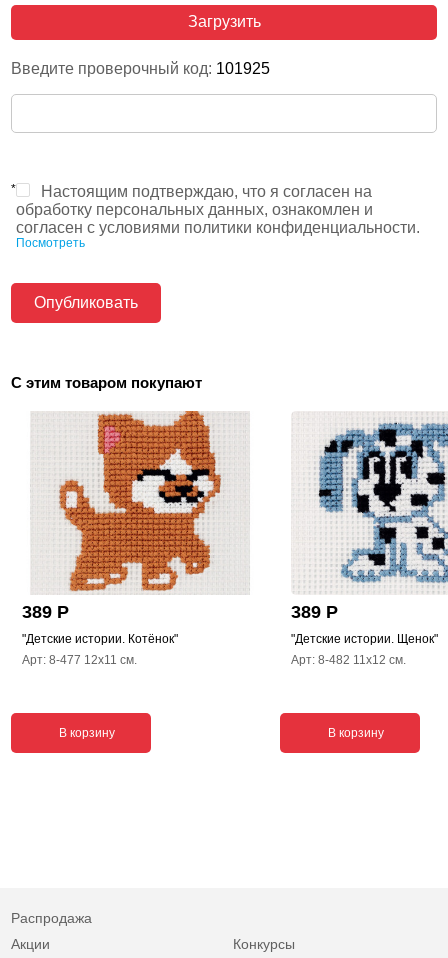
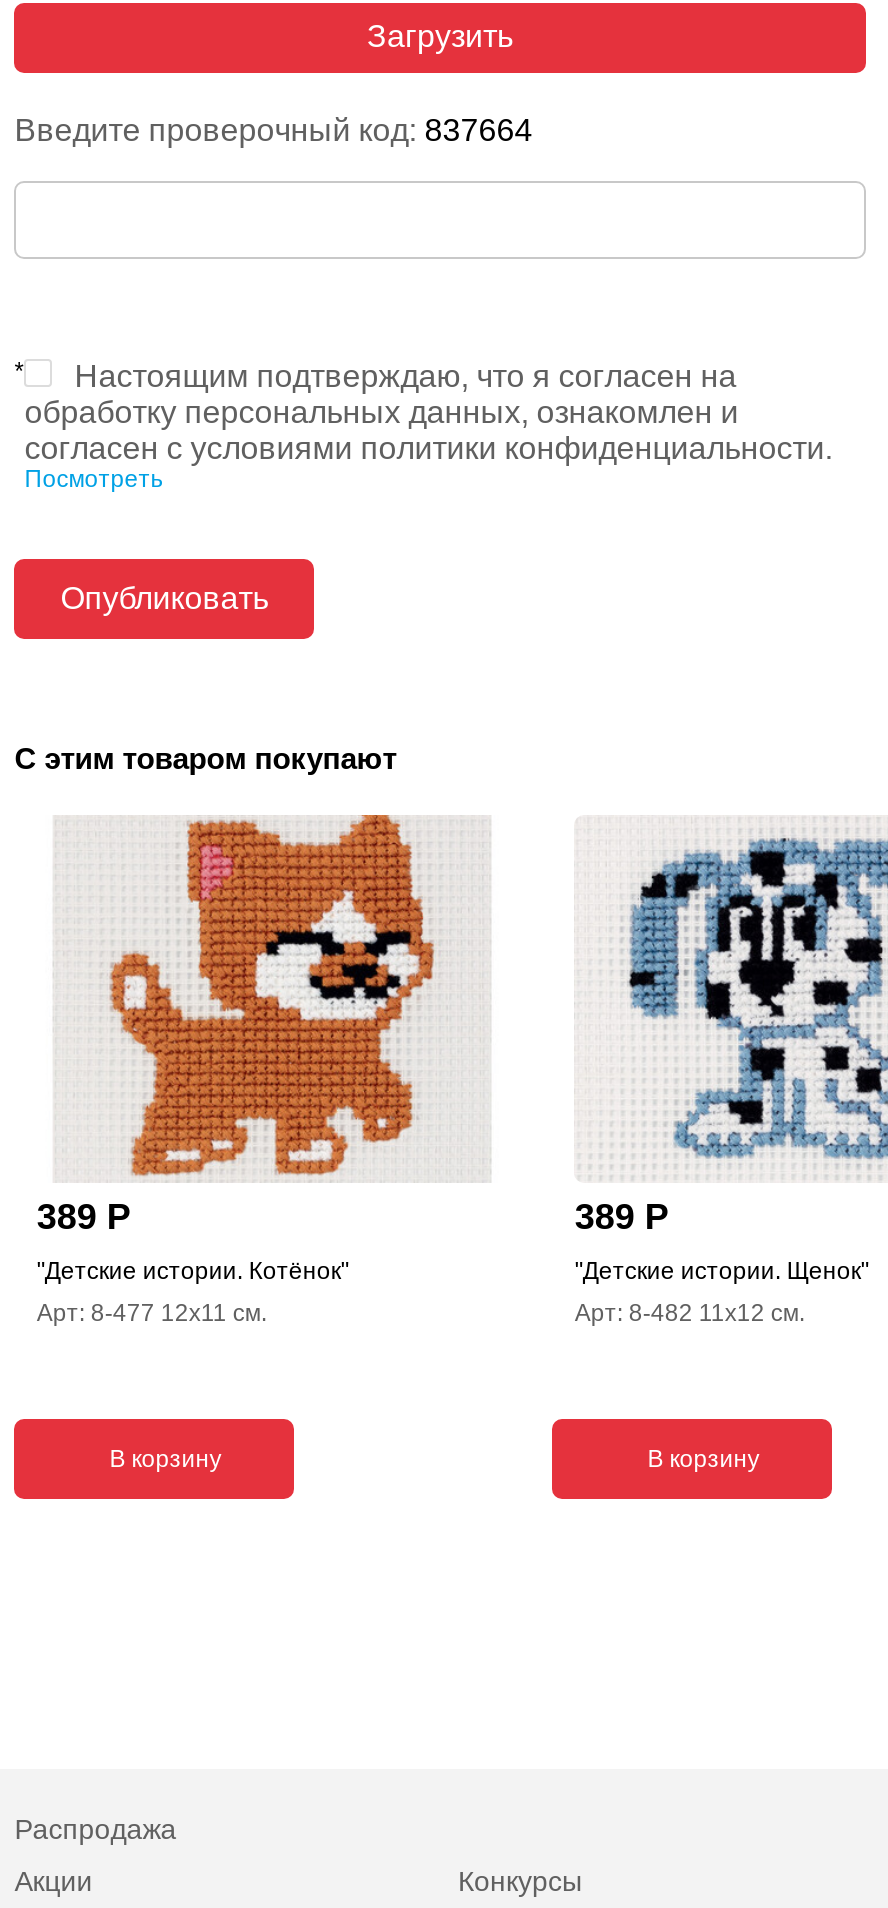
[11,60,270,77] Введите проверочный код: 101925 -> [14,113,532,147] Введите проверочный код: 837664

